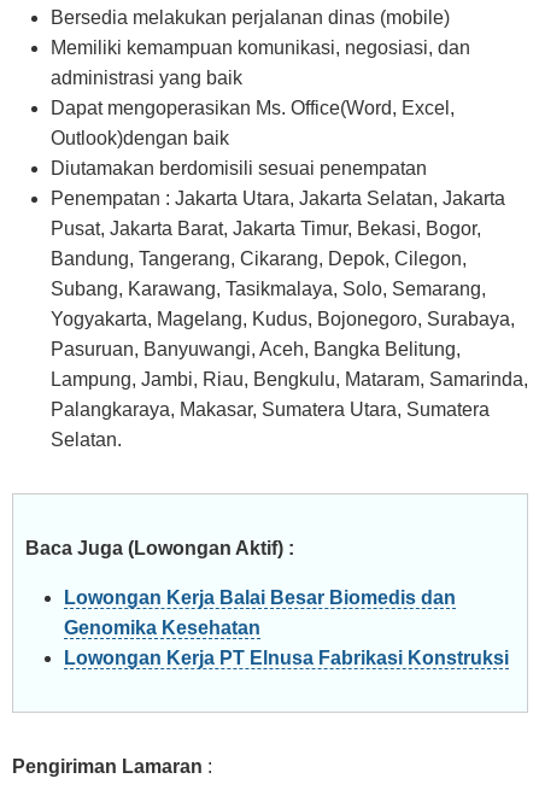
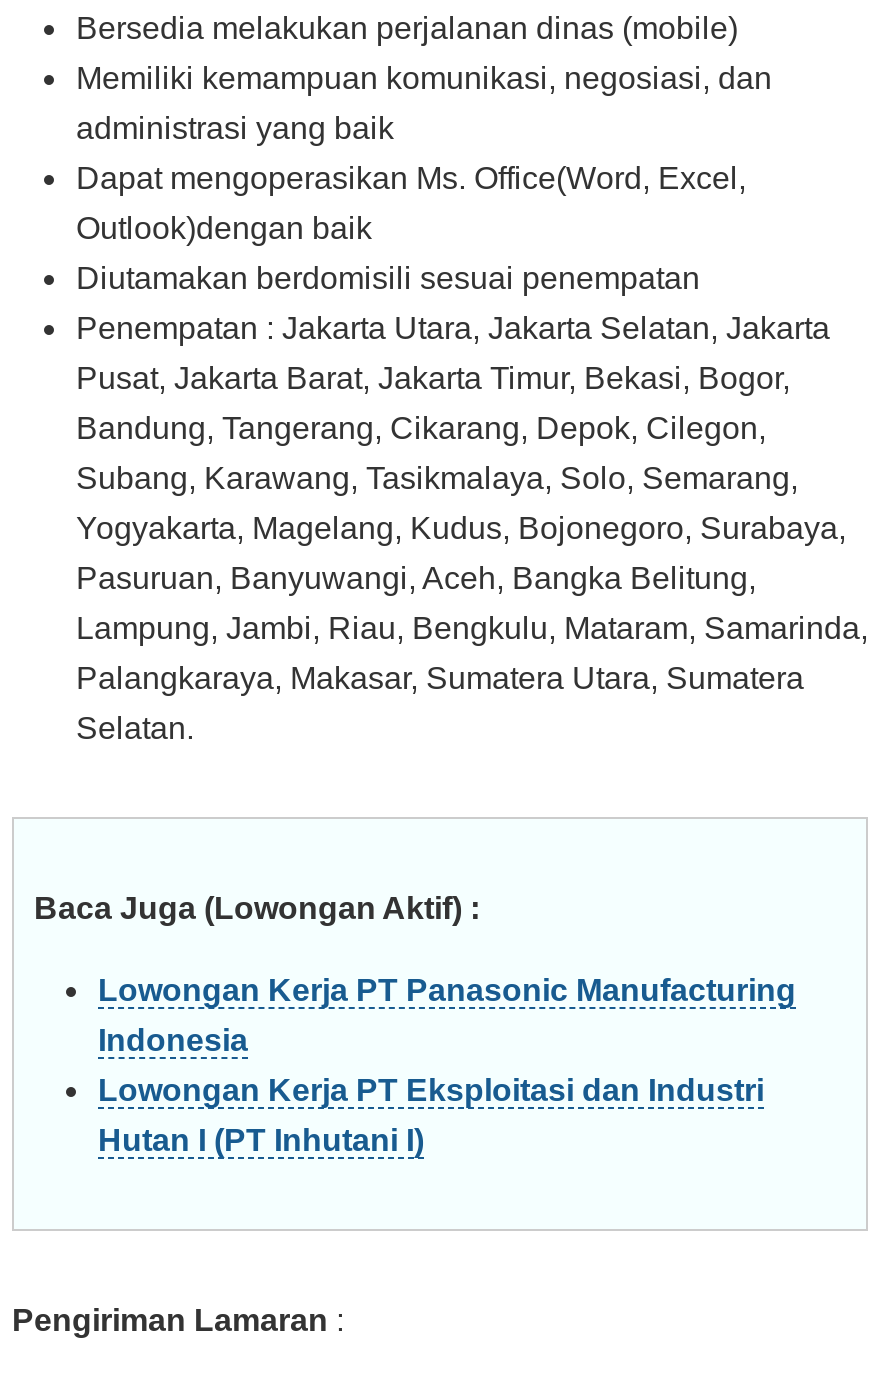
[64,587,509,668] Lowongan Kerja Balai Besar Biomedis dan | Genomika Kesehatan | Lowongan Kerja PT Elnusa Fabrikasi Konstruksi -> [98,973,796,1157] Lowongan Kerja PT Panasonic Manufacturing | Indonesia | Lowongan Kerja PT Eksploitasi dan Industri | Hutan I (PT Inhutani I)

